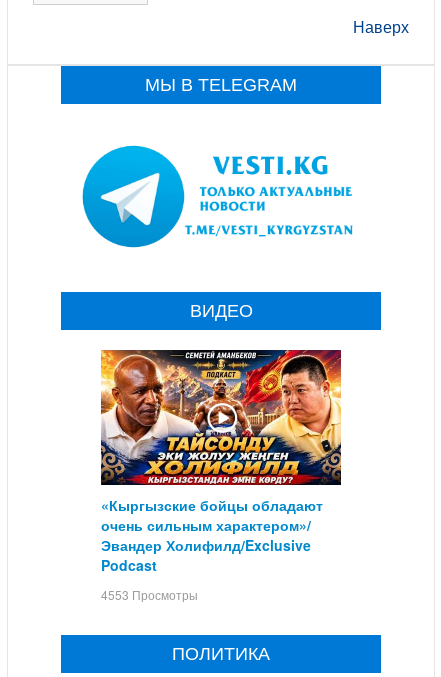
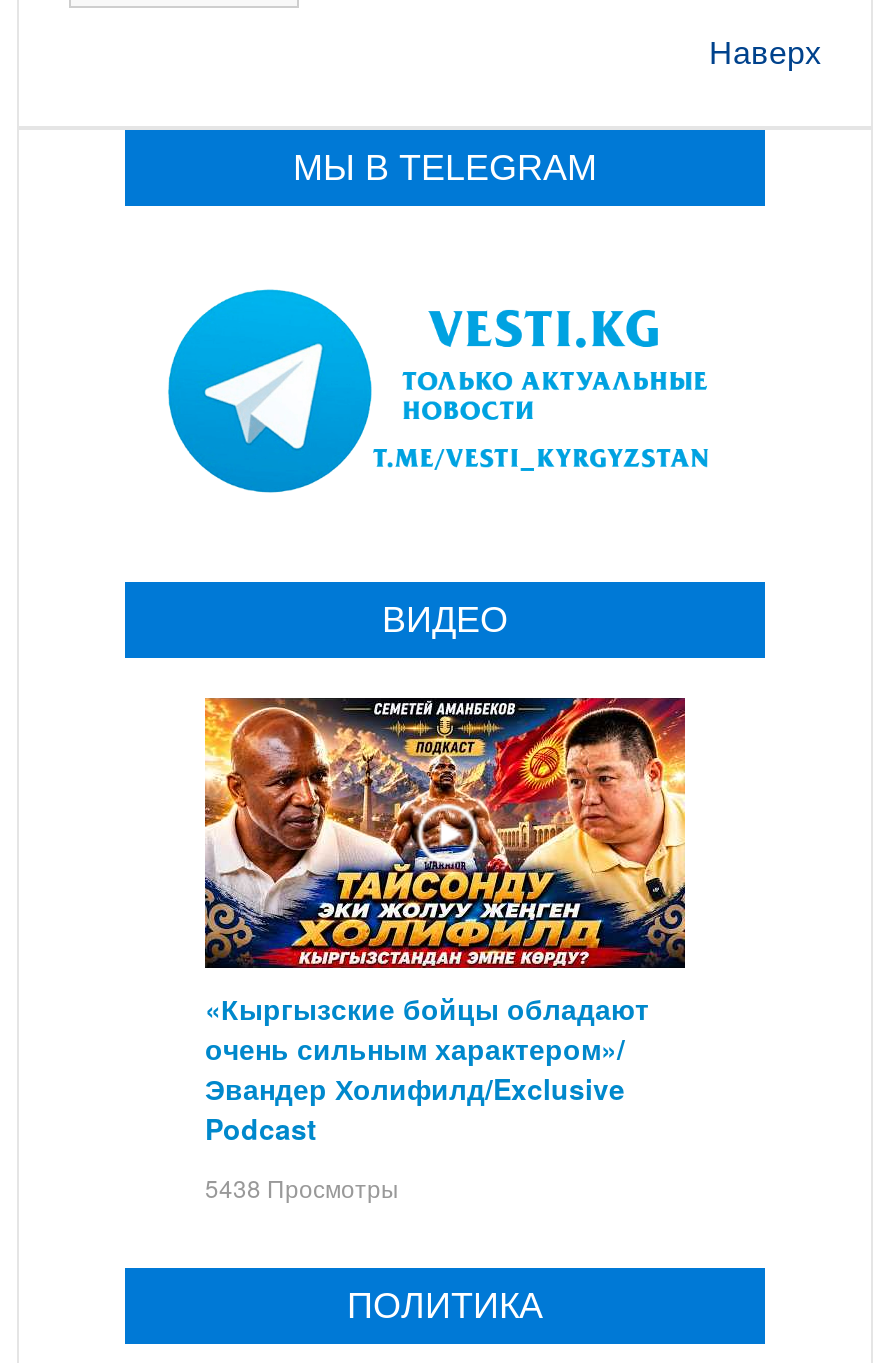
[101,586,198,603] 4553 Просмотры -> [205,1170,399,1204] 5438 Просмотры

